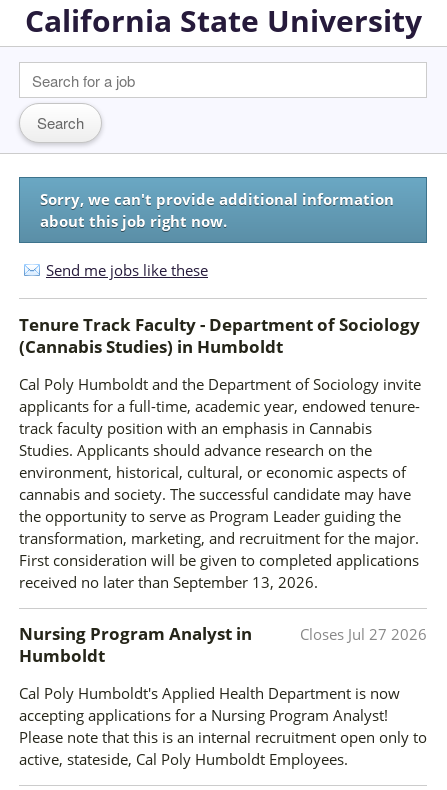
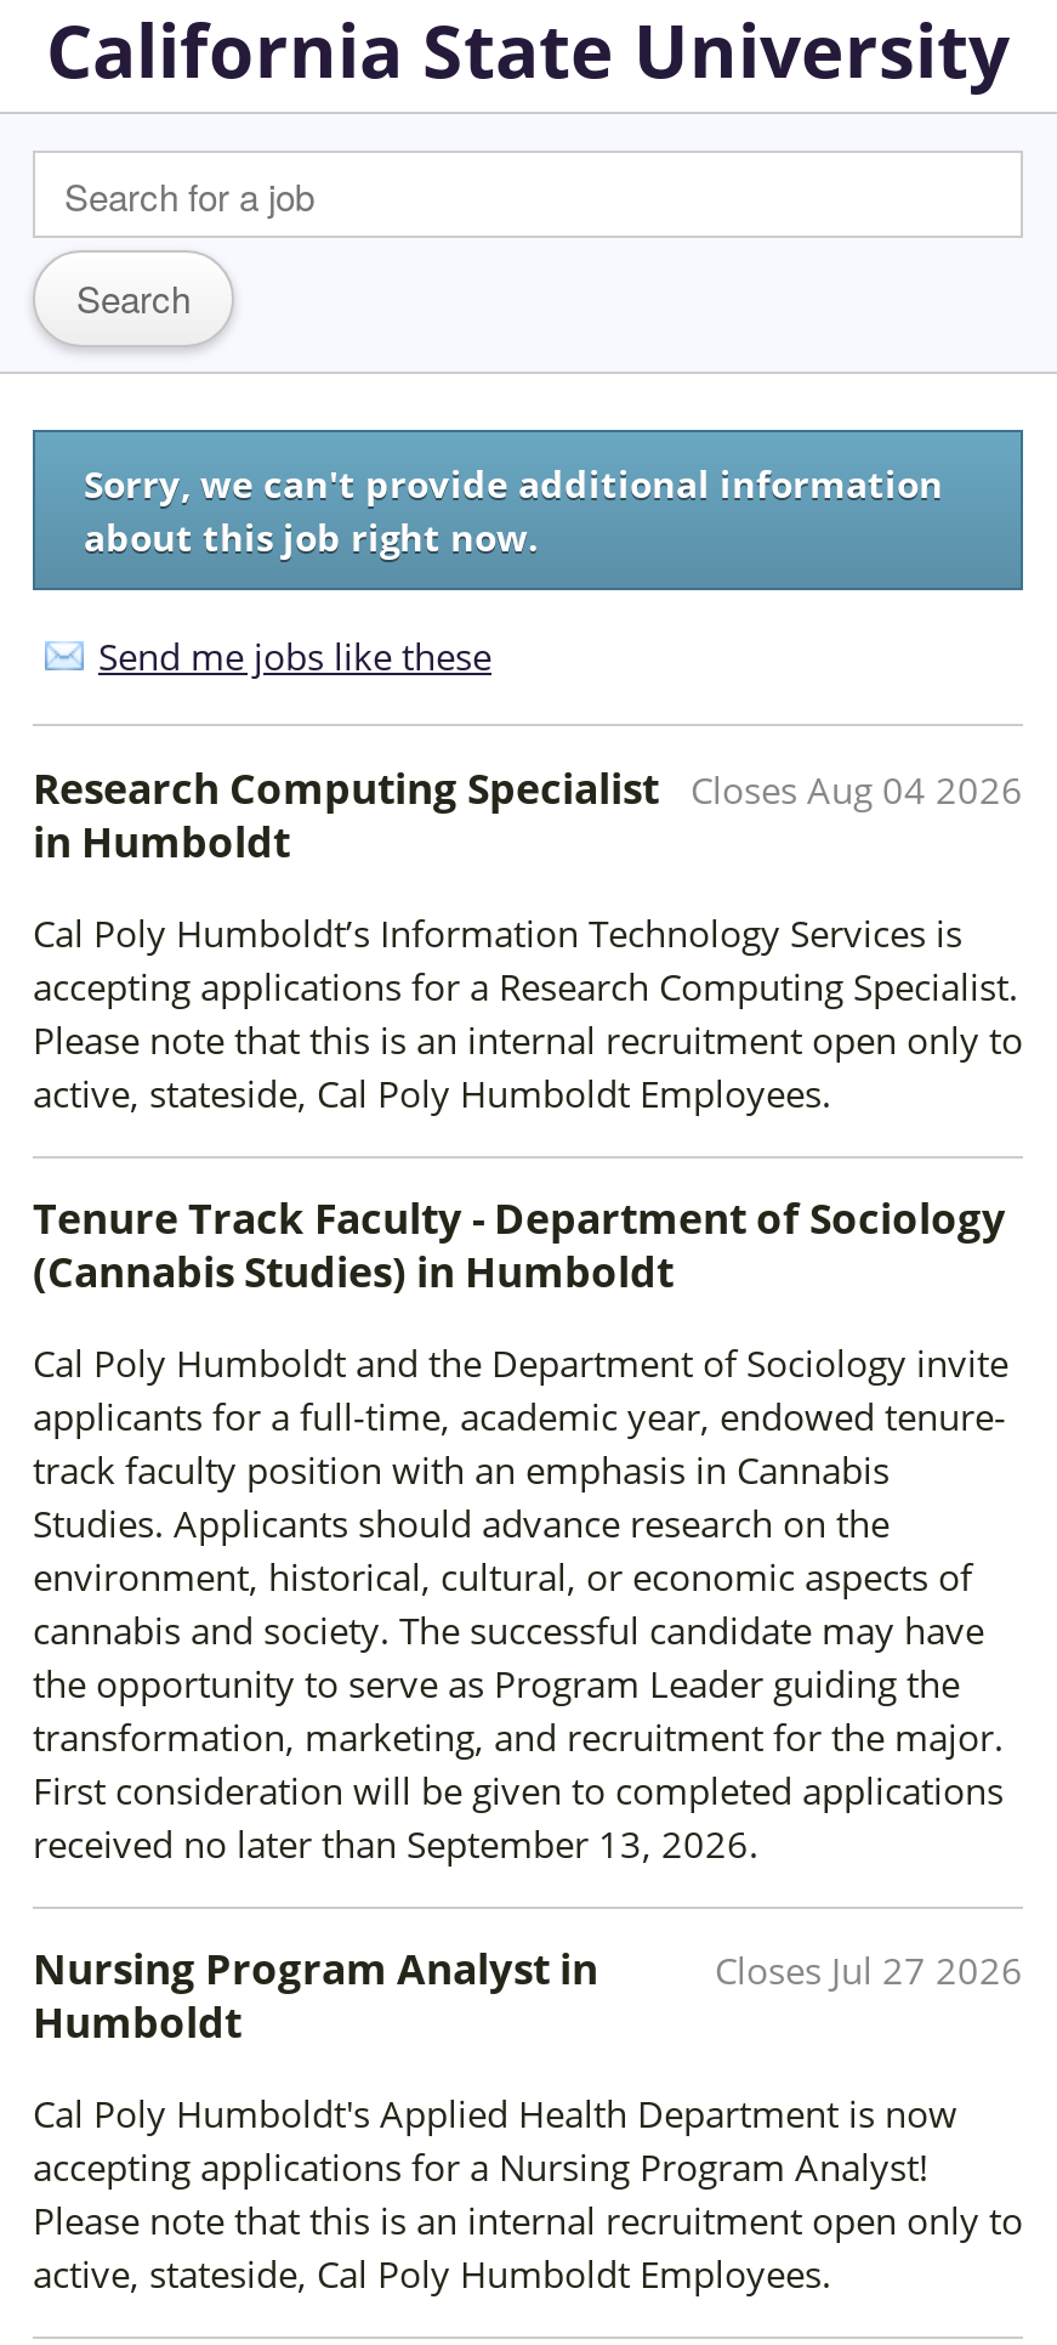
none -> [33,759,1023,1116] Closes Aug 04 2026 | Research Computing Specialist | in Humboldt | Cal Poly Humboldt’s Information Technology Services is | accepting applications for a Research Computing Specialist. | Please note that this is an internal recruitment open only to | active, stateside, Cal Poly Humboldt Employees.

